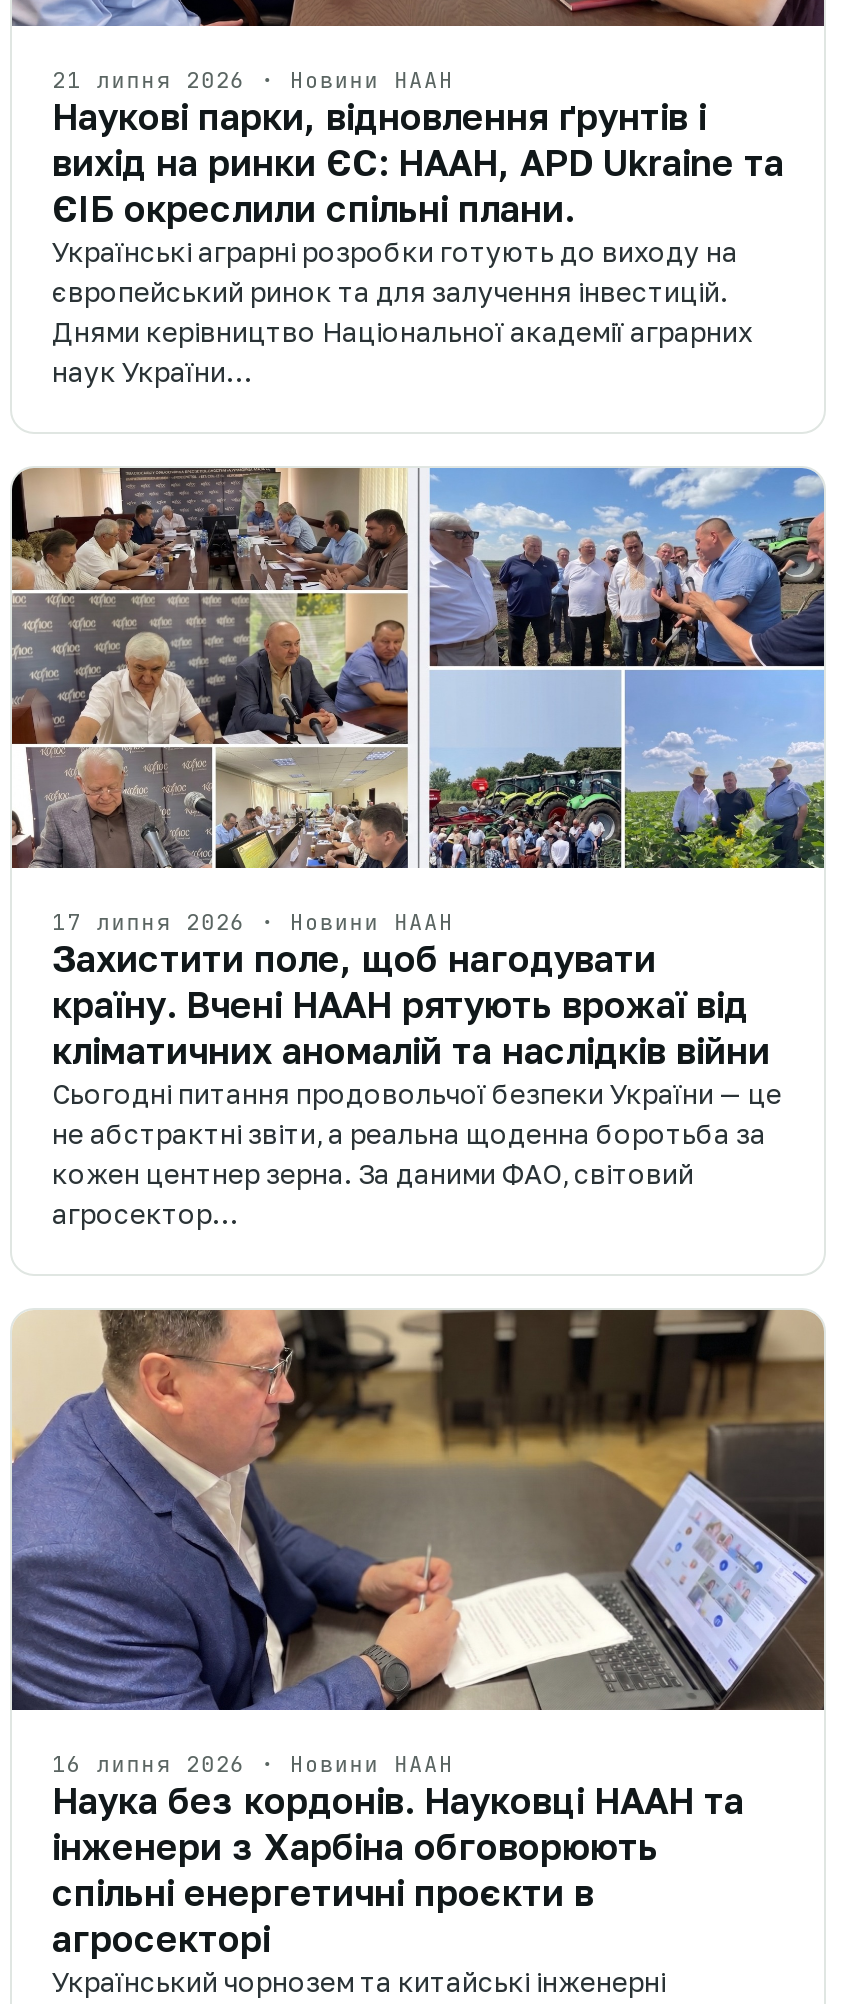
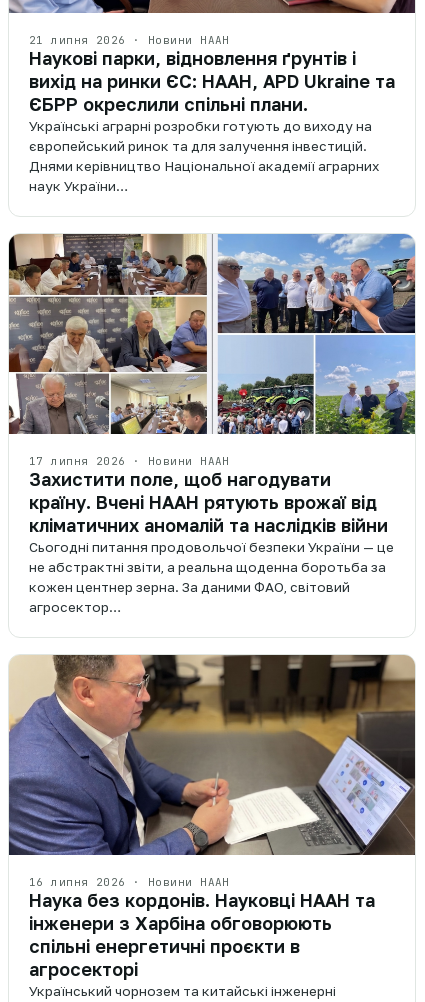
[52,186,574,230] ЄІБ окреслили спільні плани. -> [29,93,308,115] ЄБРР окреслили спільні плани.

